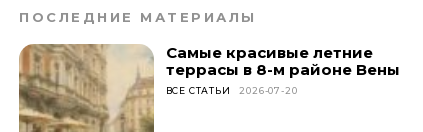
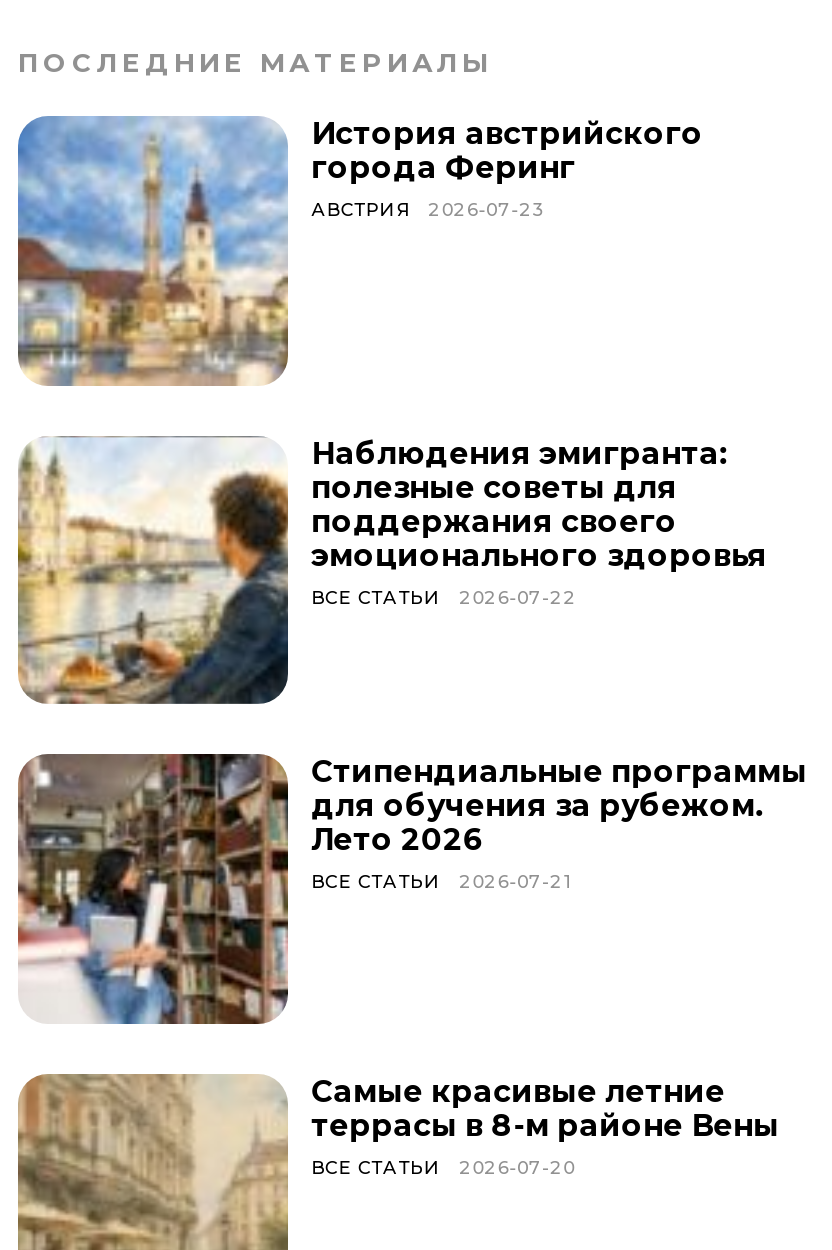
none -> [16,114,703,388] [image] | История австрийского | города Феринг | АВСТРИЯ | 2026-07-23
none -> [18,433,767,706] [image] | Наблюдения эмигранта: | полезные советы для | поддержания своего | эмоционального здоровья | ВСЕ СТАТЬИ | 2026-07-22
none -> [18,752,807,1026] [image] | Стипендиальные программы | для обучения за рубежом. | Лето 2026 | ВСЕ СТАТЬИ | 2026-07-21

